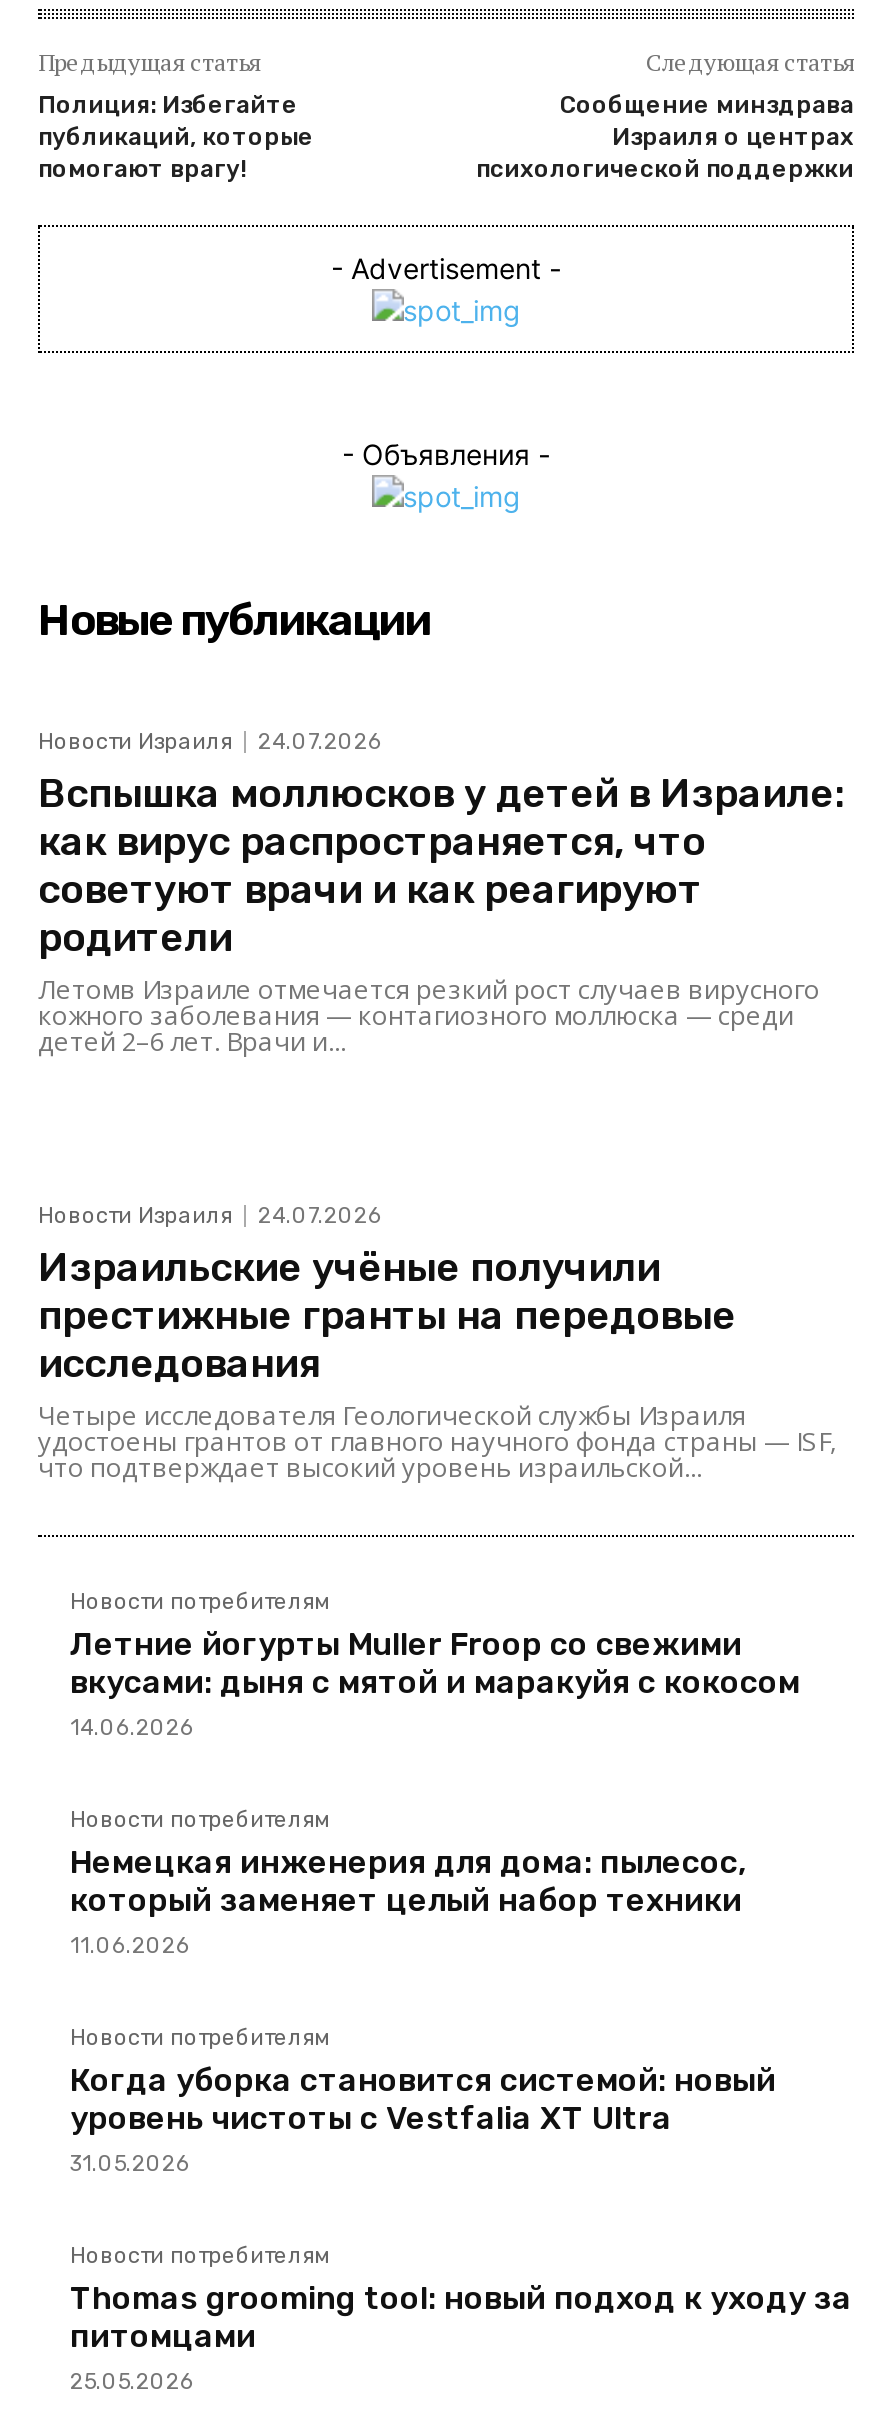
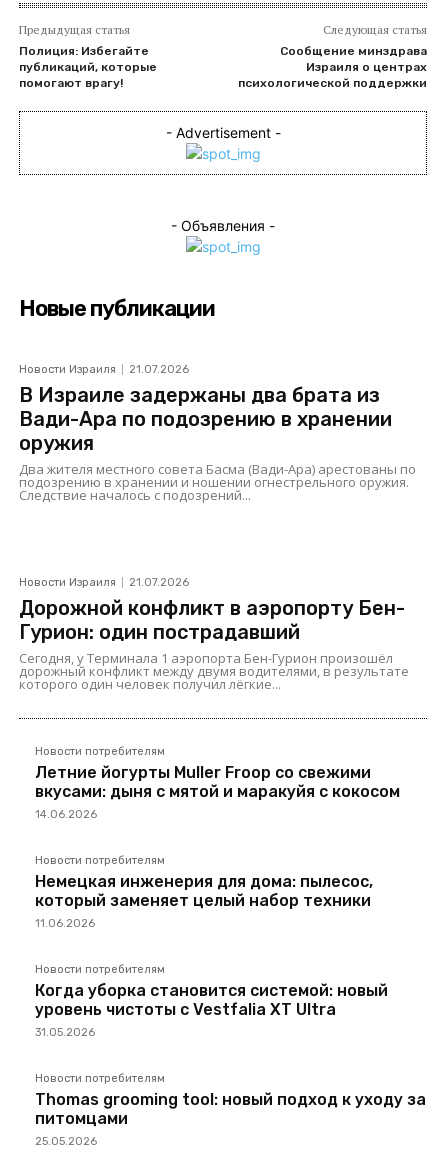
[38,729,844,1059] 24.07.2026 | Вспышка моллюсков у детей в Израиле: | как вирус распространяется, что | советуют врачи и как реагируют | родители | Летомв Израиле отмечается резкий рост случаев вирусного | кожного заболевания — контагиозного моллюска — среди | детей 2–6 лет. Врачи и... -> [19,363,416,504] 21.07.2026 | В Израиле задержаны два брата из | Вади-Ара по подозрению в хранении | оружия | Два жителя местного совета Басма (Вади-Ара) арестованы по | подозрению в хранении и ношении огнестрельного оружия. | Следствие началось с подозрений...
[38,1203,836,1485] 24.07.2026 | Израильские учёные получили | престижные гранты на передовые | исследования | Четыре исследователя Геологической службы Израиля | удостоены грантов от главного научного фонда страны — ISF, | что подтверждает высокий уровень израильской... -> [19,576,409,693] 21.07.2026 | Дорожной конфликт в аэропорту Бен- | Гурион: один пострадавший | Сегодня, у Терминала 1 аэропорта Бен-Гурион произошёл | дорожный конфликт между двумя водителями, в результате | которого один человек получил лёгкие...

